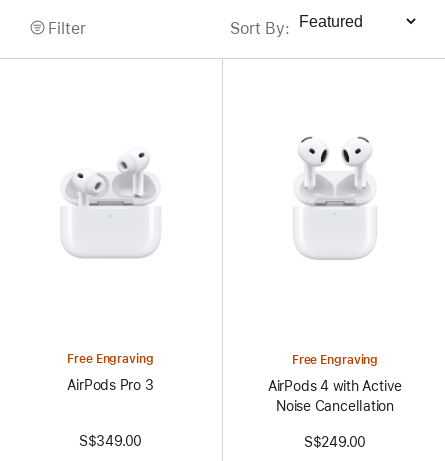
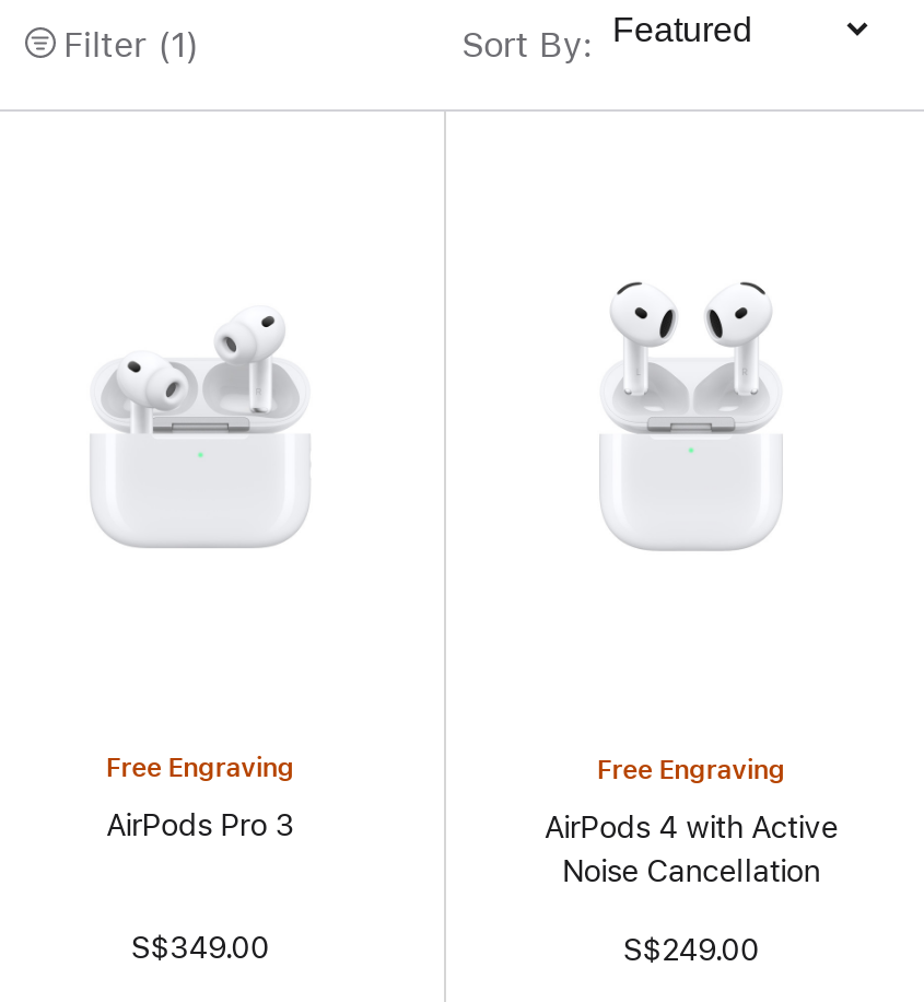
[48,18,86,37] Filter -> [63,23,199,65] Filter (1)

